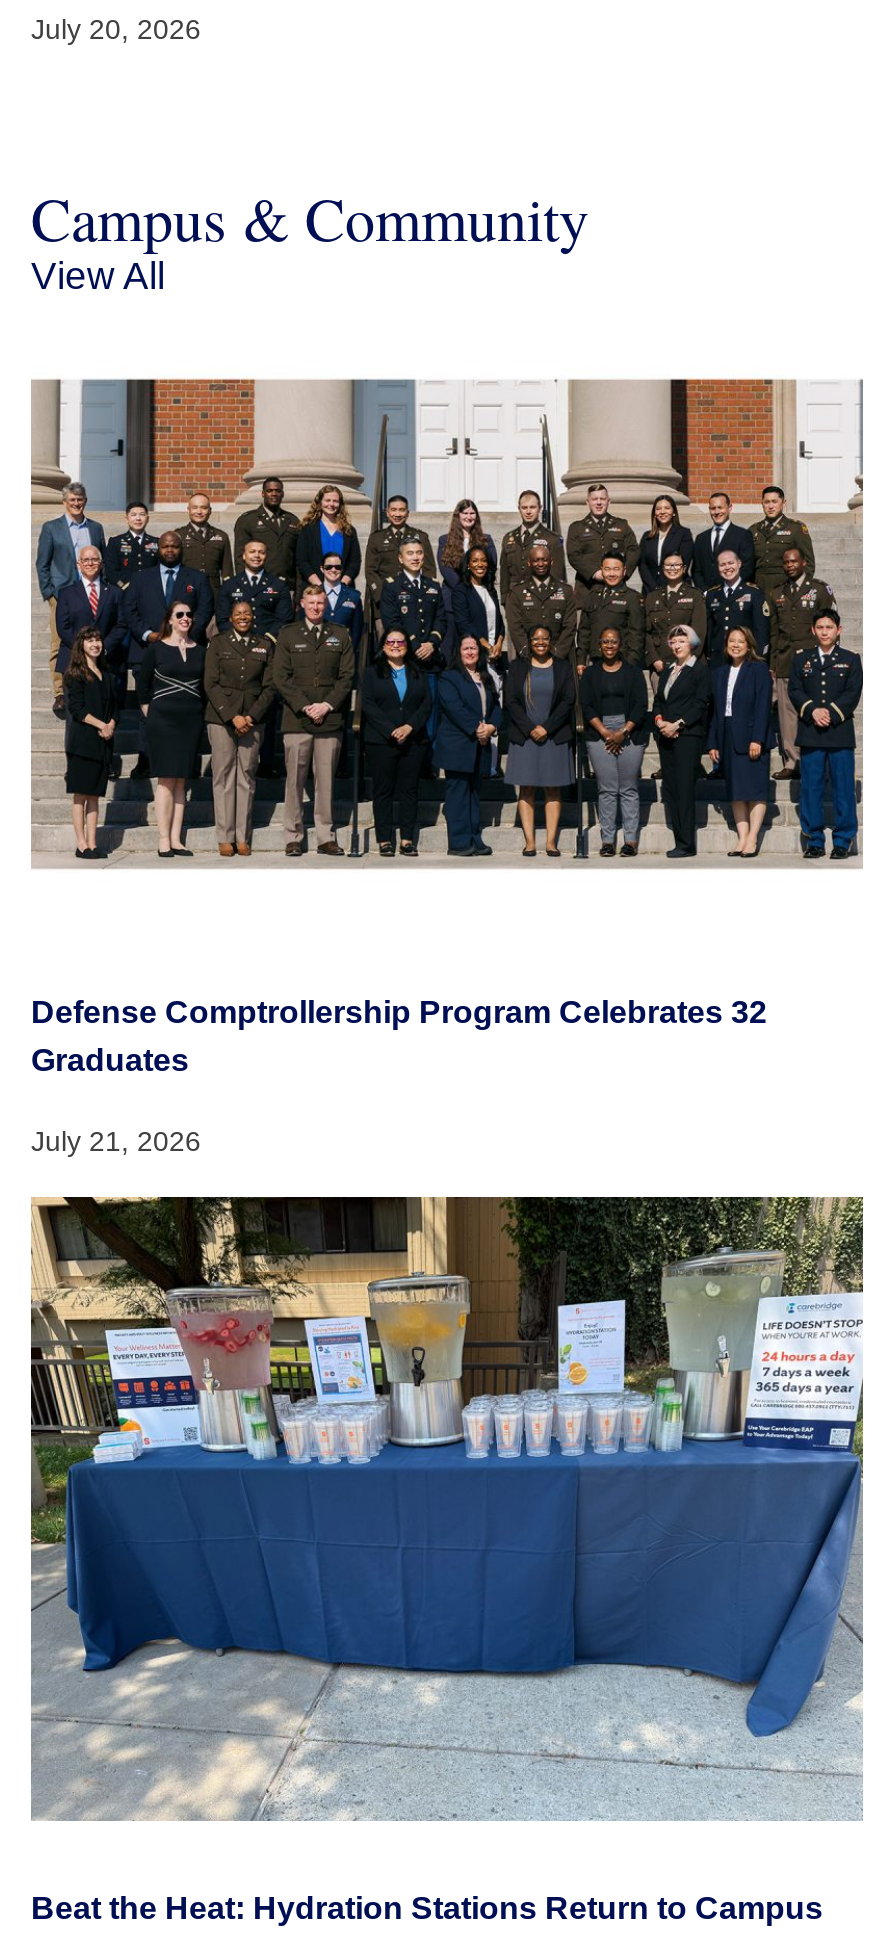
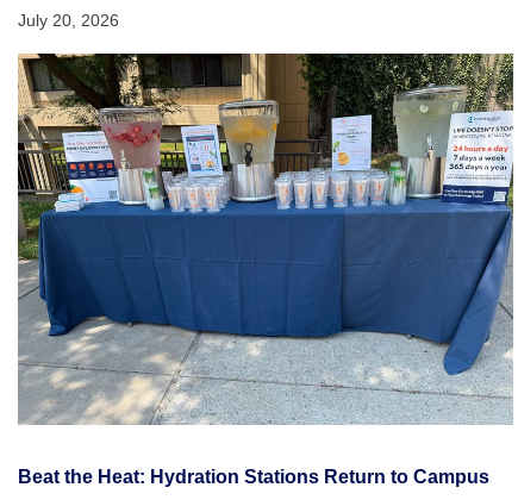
[31,177,589,297] Campus & Community | View All -> none
[29,377,865,871] [image] -> none
[31,995,767,1157] Defense Comptrollership Program Celebrates 32 | Graduates | July 21, 2026 -> none

